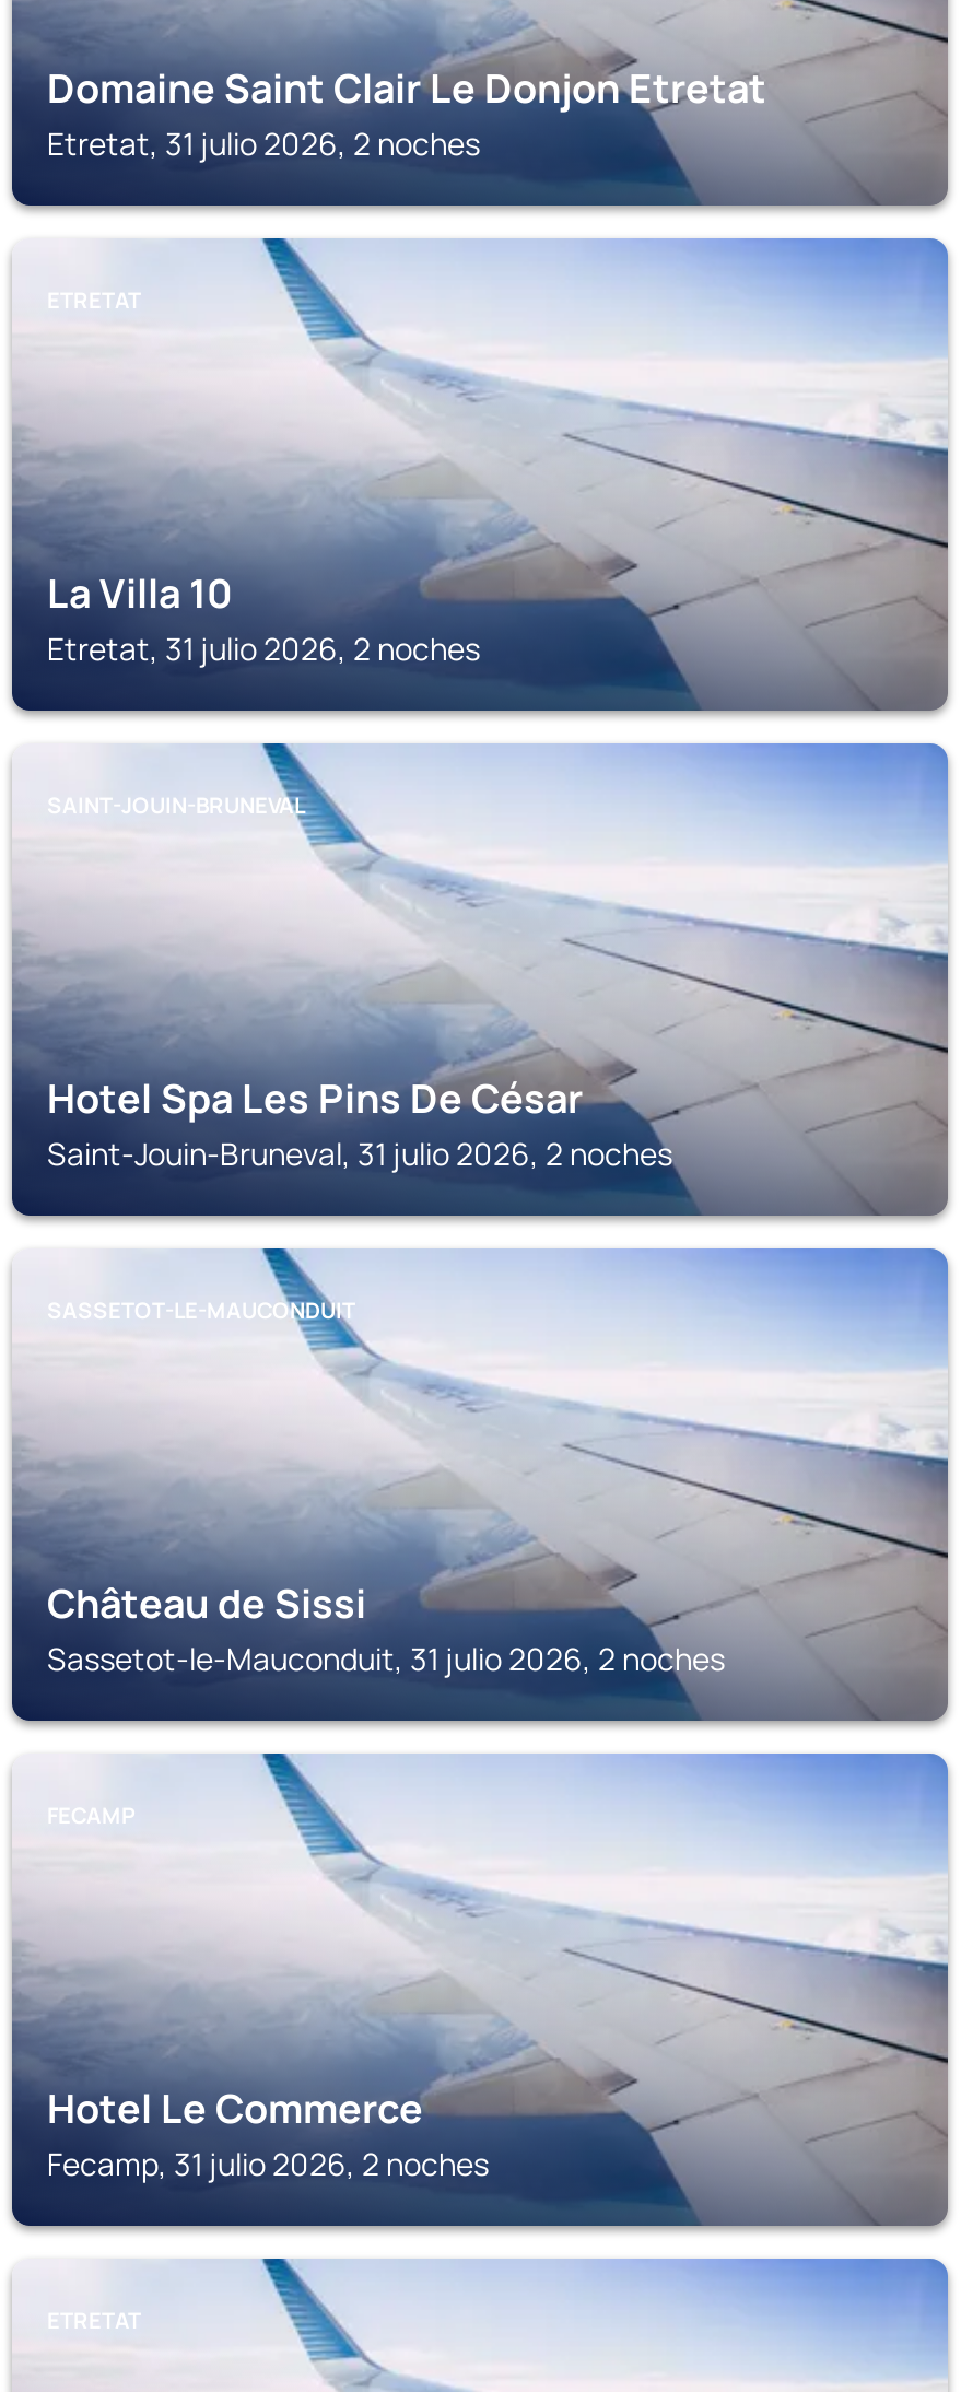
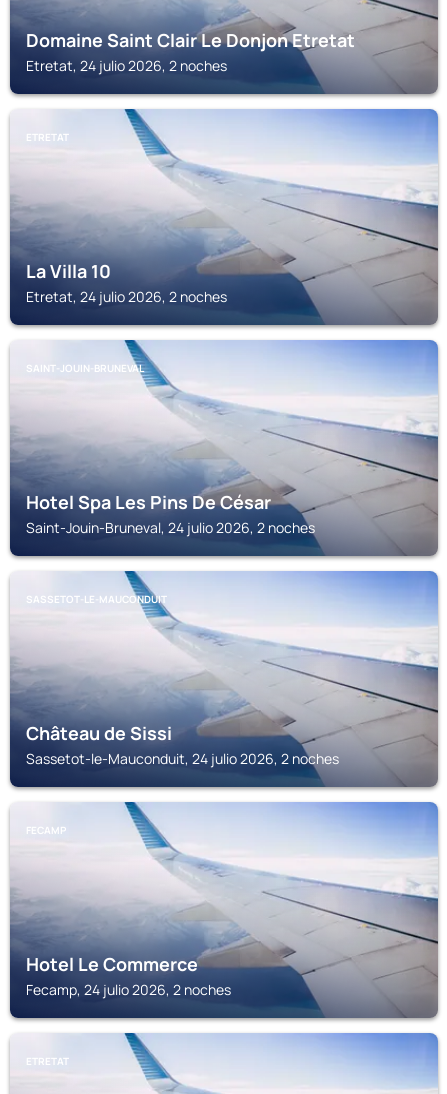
[47,122,480,164] Etretat, 31 julio 2026, 2 noches -> [26,56,227,75] Etretat, 24 julio 2026, 2 noches
[47,628,480,669] Etretat, 31 julio 2026, 2 noches -> [26,287,227,306] Etretat, 24 julio 2026, 2 noches
[47,1133,672,1174] Saint-Jouin-Bruneval, 31 julio 2026, 2 noches -> [26,518,315,537] Saint-Jouin-Bruneval, 24 julio 2026, 2 noches
[47,1638,725,1679] Sassetot-le-Mauconduit, 31 julio 2026, 2 noches -> [26,749,339,768] Sassetot-le-Mauconduit, 24 julio 2026, 2 noches
[47,2143,489,2184] Fecamp, 31 julio 2026, 2 noches -> [26,980,231,999] Fecamp, 24 julio 2026, 2 noches

